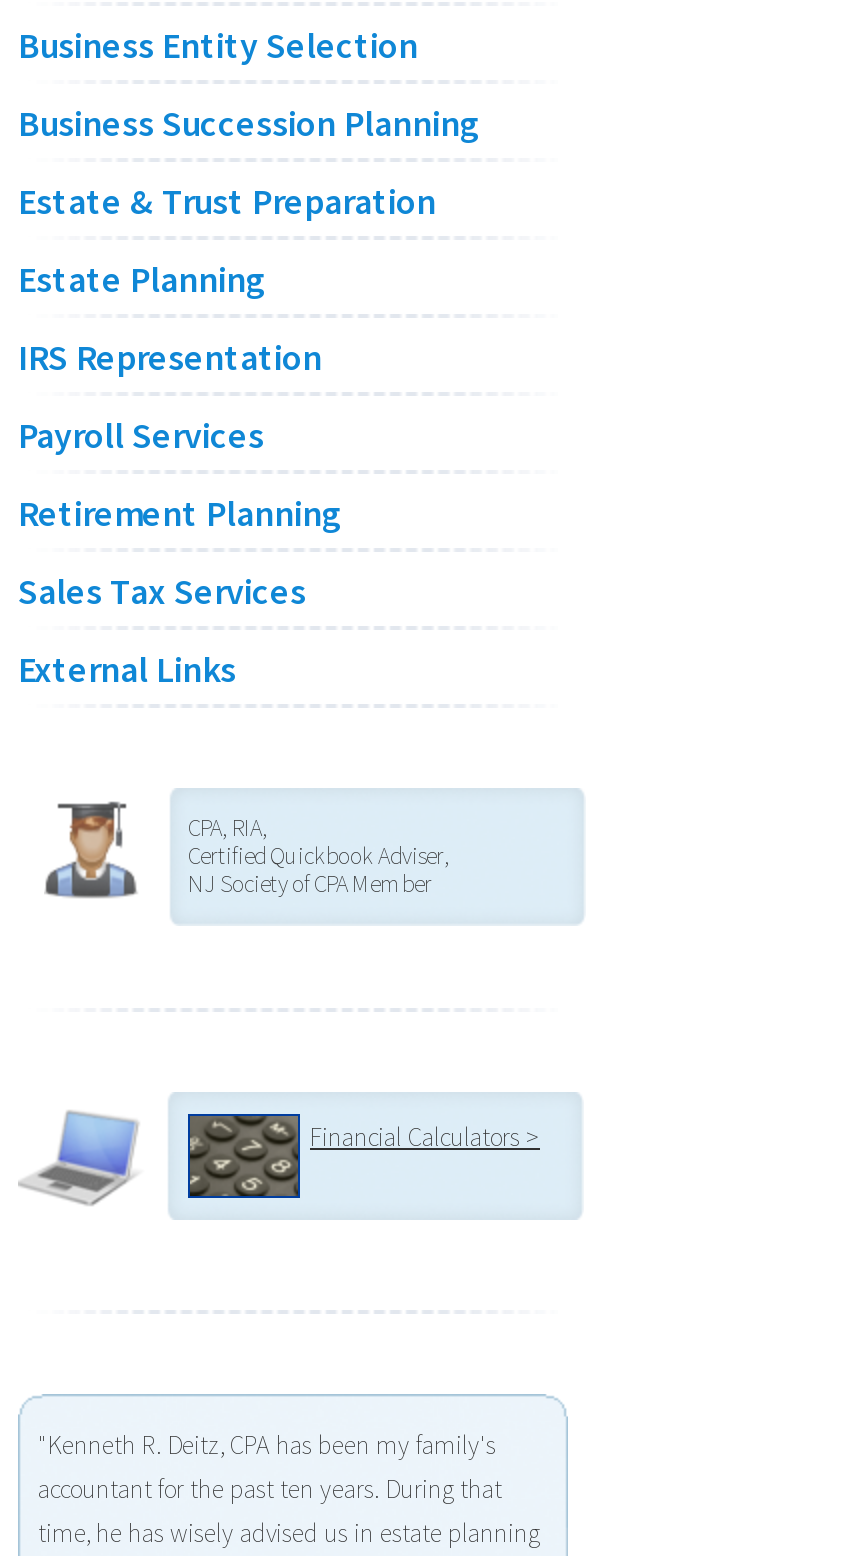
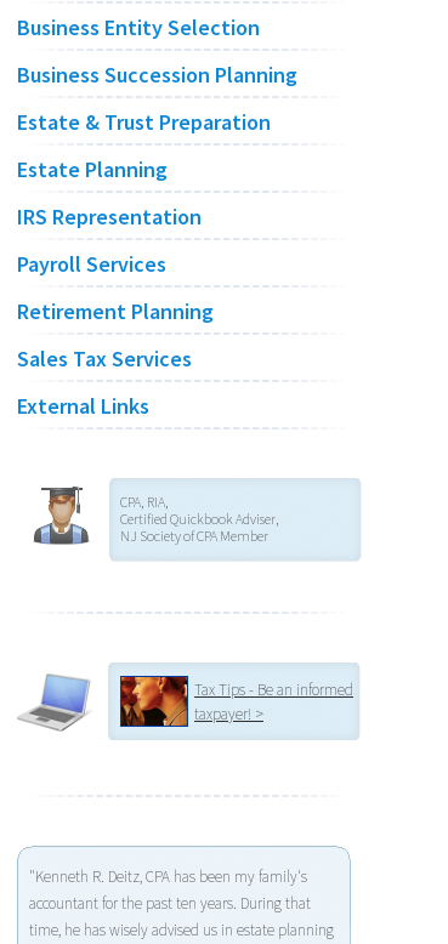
[188,1114,540,1198] [image] | Financial Calculators > -> [120,676,353,727] [image] | Tax Tips - Be an informed | taxpayer! >

